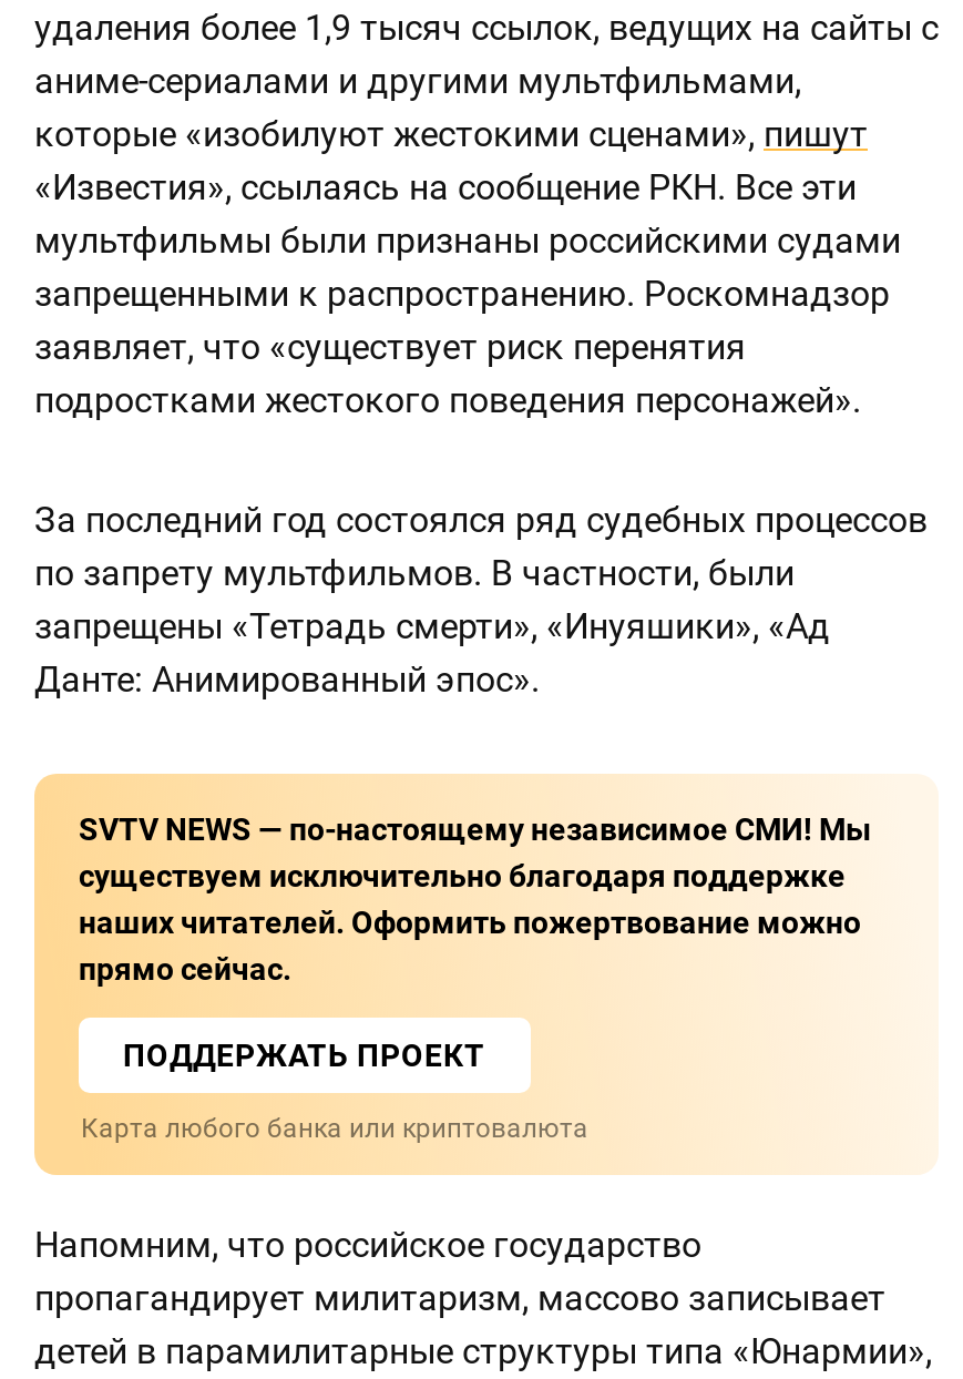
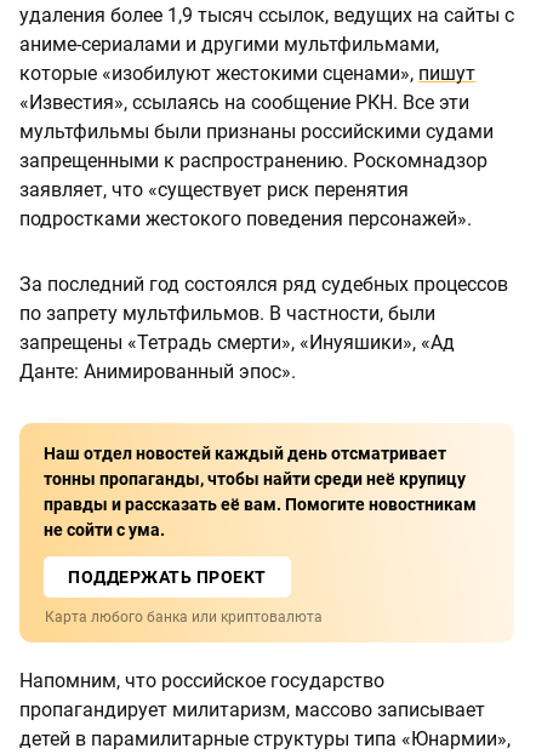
[79,811,872,987] SVTV NEWS — по-настоящему независимое СМИ! Мы | существуем исключительно благодаря поддержке | наших читателей. Оформить пожертвование можно | прямо сейчас. -> [44,444,477,539] Наш отдел новостей каждый день отсматривает | тонны пропаганды, чтобы найти среди неё крупицу | правды и рассказать её вам. Помогите новостникам | не сойти с ума.

